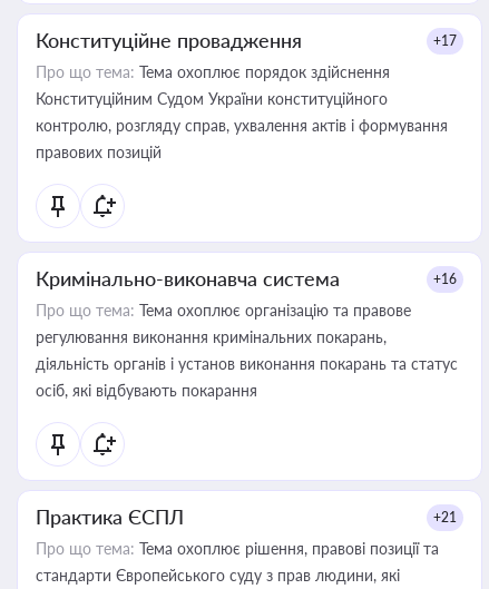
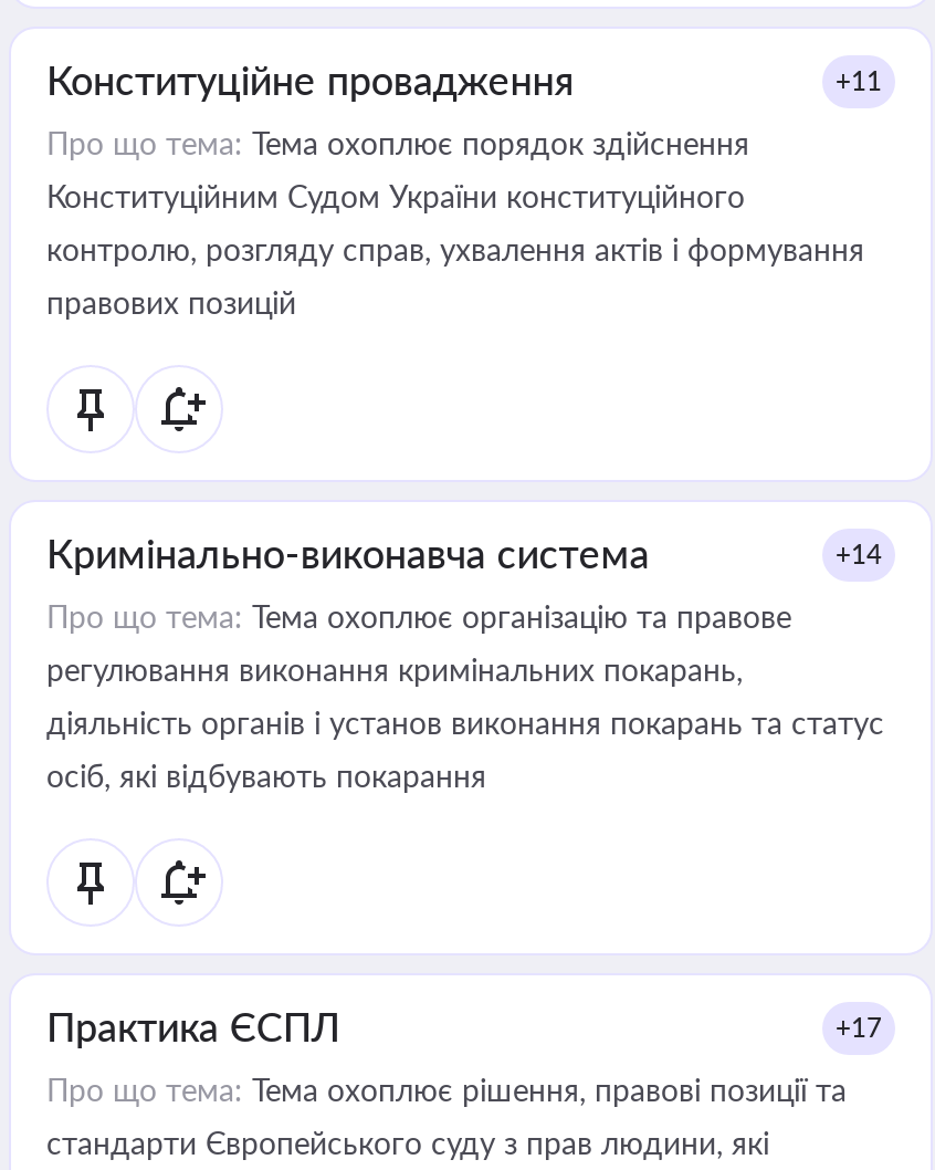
[433,32,457,49] +17 -> [836,64,882,97] +11
[433,271,457,287] +16 -> [836,537,882,571] +14
[433,509,457,526] +21 -> [836,1011,882,1044] +17

